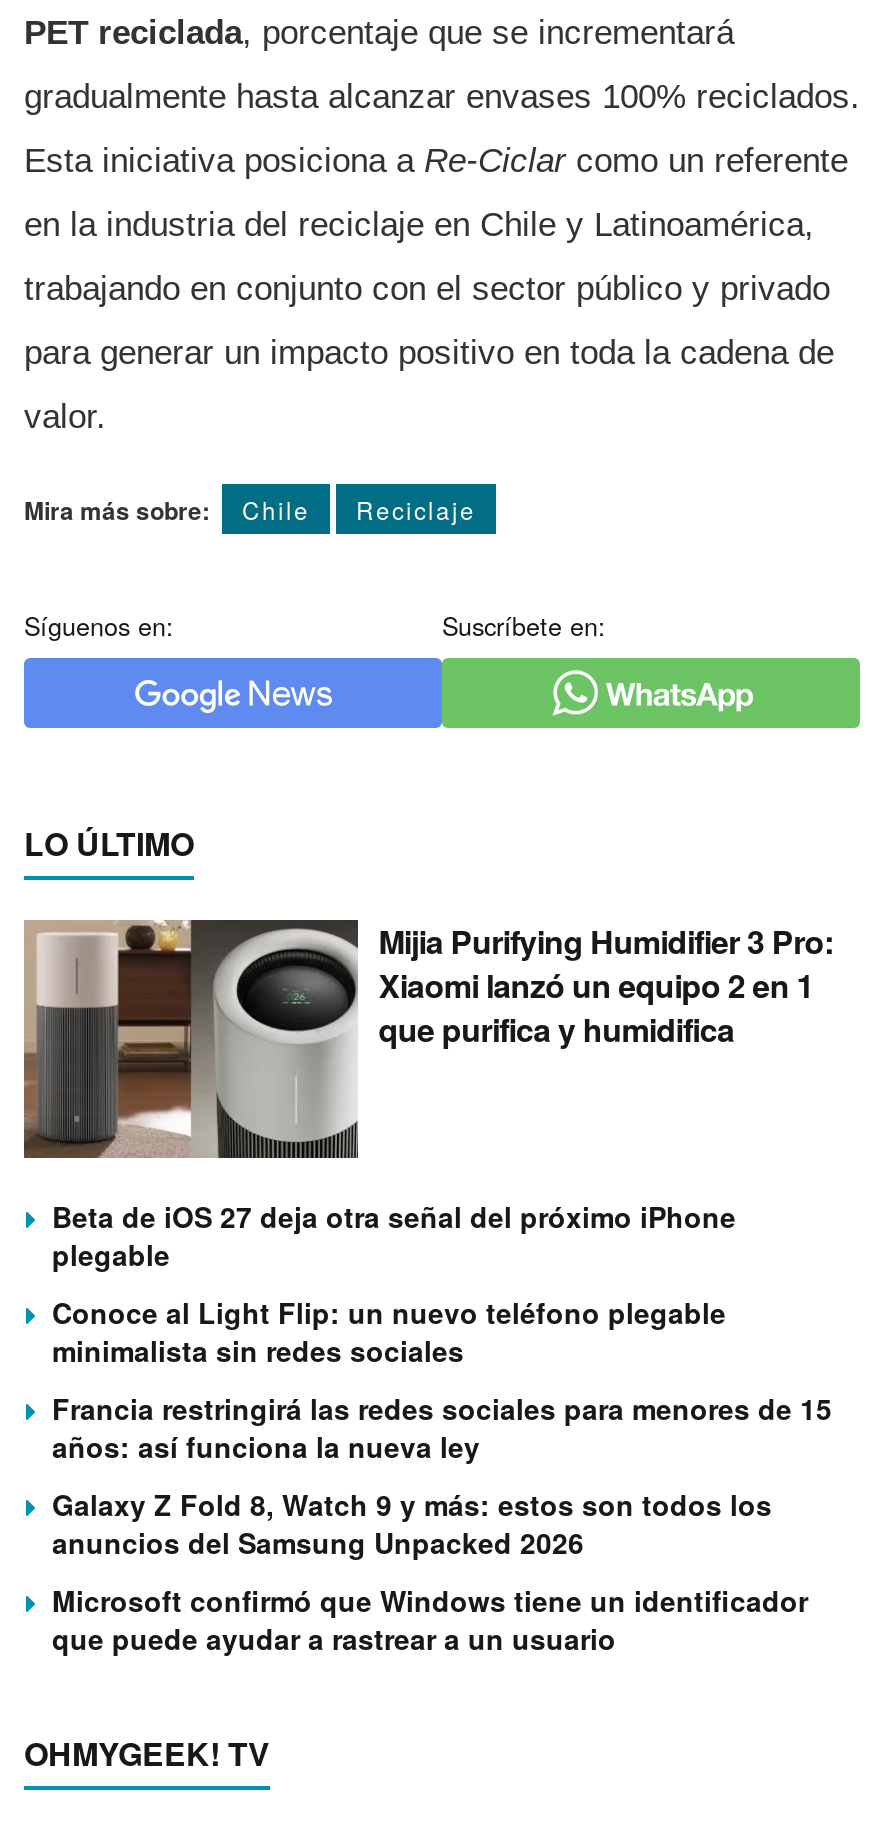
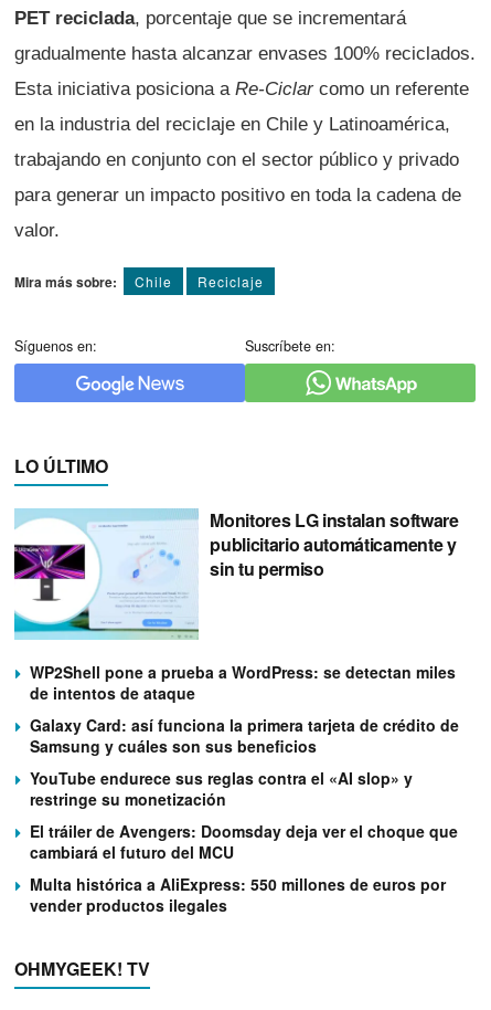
[22,918,833,1160] [image] | Mijia Purifying Humidifier 3 Pro: | Xiaomi lanzó un equipo 2 en 1 | que purifica y humidifica -> [13,507,459,641] [image] | Monitores LG instalan software | publicitario automáticamente y | sin tu permiso
[52,1197,832,1659] Beta de iOS 27 deja otra señal del próximo iPhone | plegable | Conoce al Light Flip: un nuevo teléfono plegable | minimalista sin redes sociales | Francia restringirá las redes sociales para menores de 15 | años: así funciona la nueva ley | Galaxy Z Fold 8, Watch 9 y más: estos son todos los | anuncios del Samsung Unpacked 2026 | Microsoft confirmó que Windows tiene un identificador | que puede ayudar a rastrear a un usuario -> [30,661,459,917] WP2Shell pone a prueba a WordPress: se detectan miles | de intentos de ataque | Galaxy Card: así funciona la primera tarjeta de crédito de | Samsung y cuáles son sus beneficios | YouTube endurece sus reglas contra el «AI slop» y | restringe su monetización | El tráiler de Avengers: Doomsday deja ver el choque que | cambiará el futuro del MCU | Multa histórica a AliExpress: 550 millones de euros por | vender productos ilegales

